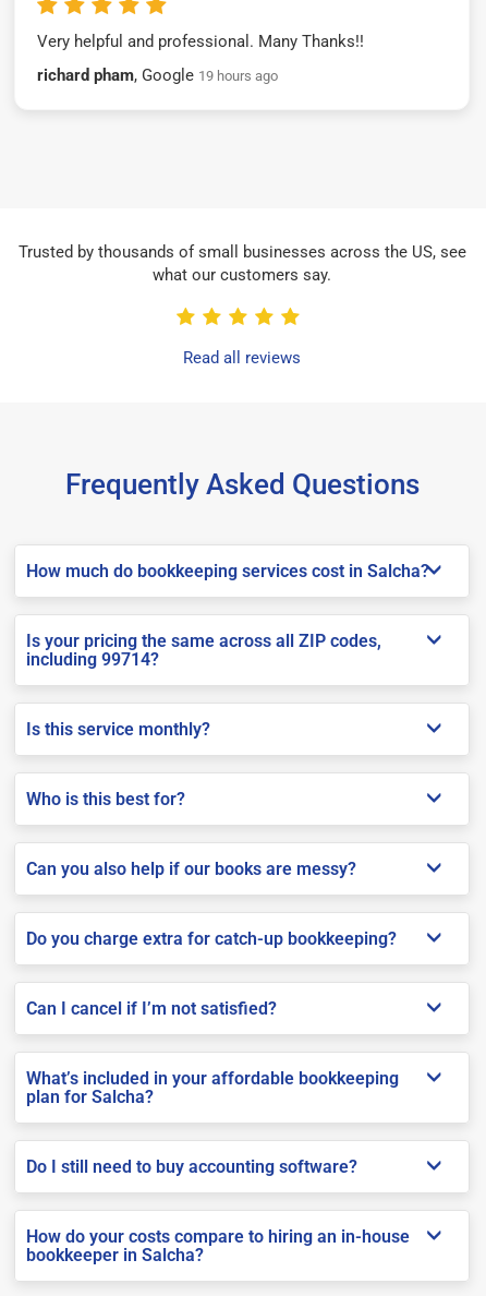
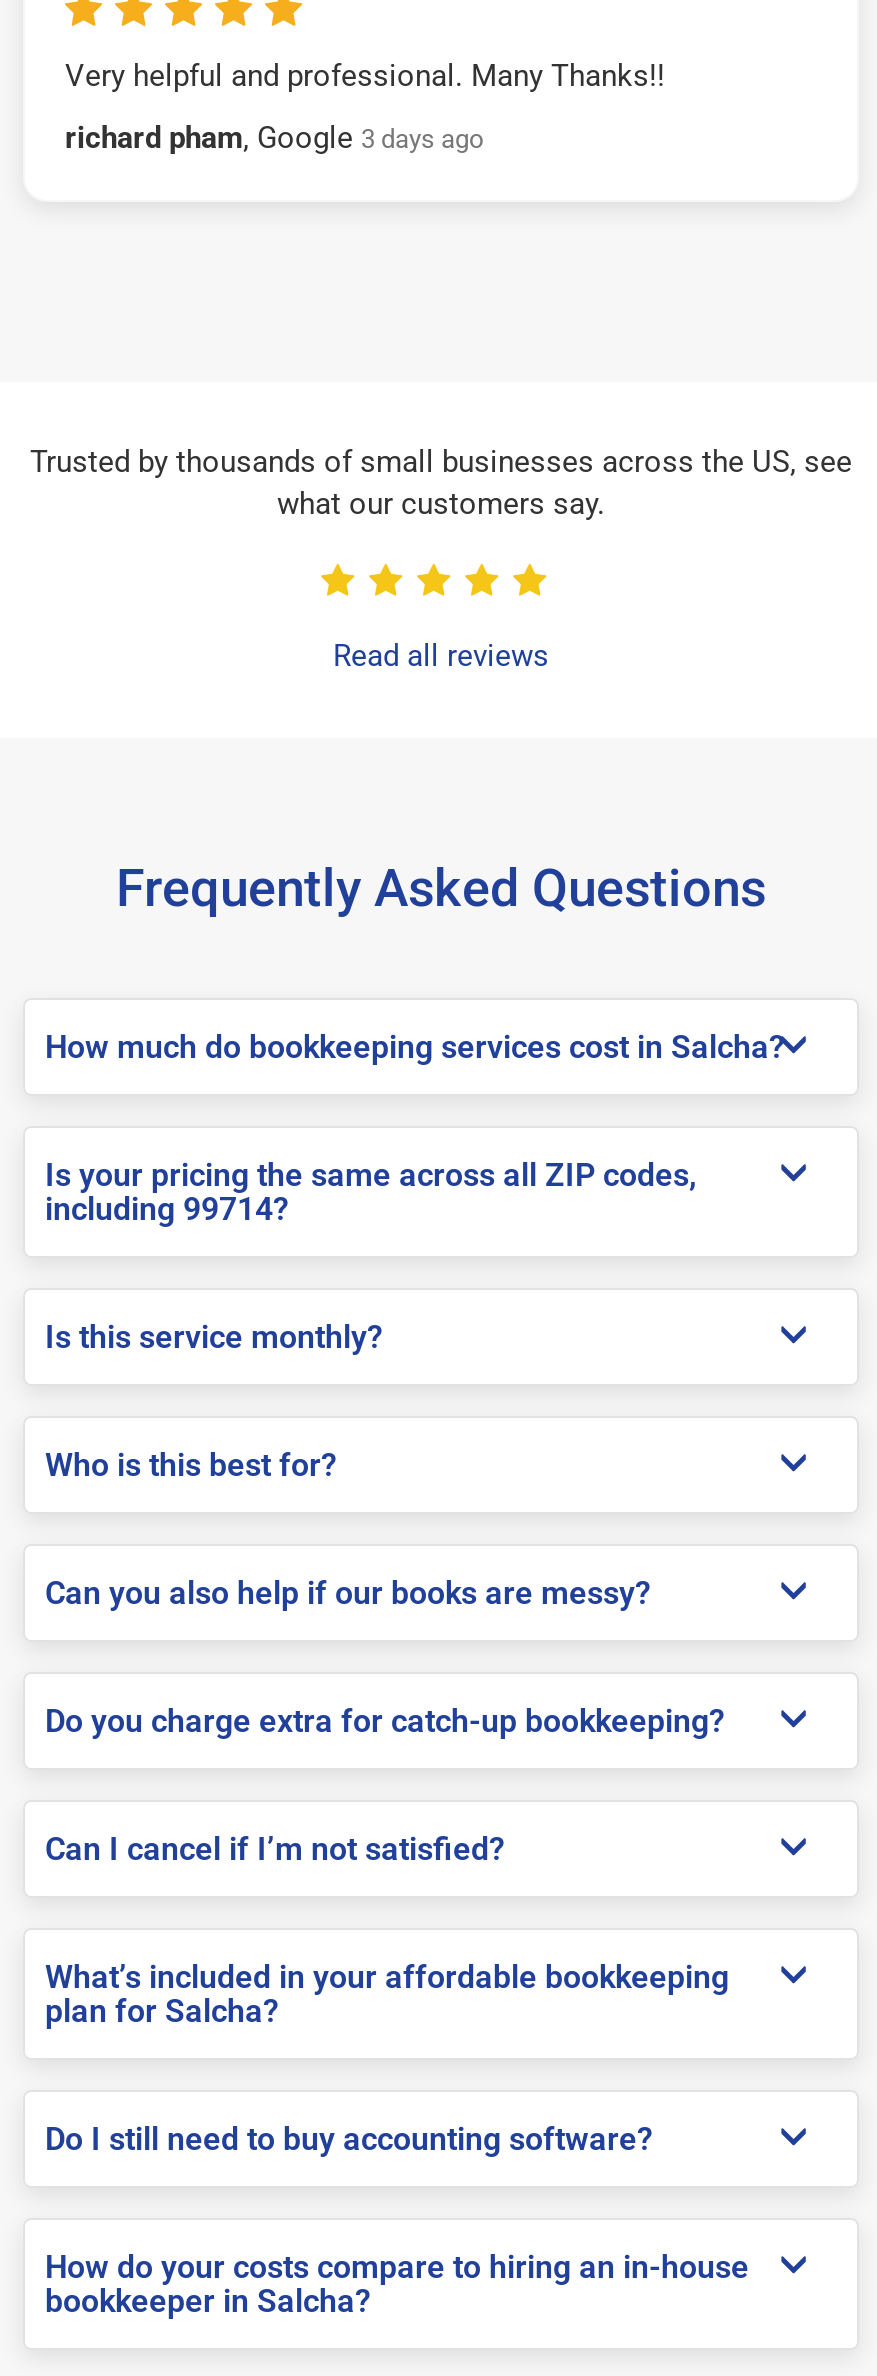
[37,65,278,85] richard pham, Google 19 hours ago -> [65,119,483,155] richard pham, Google 3 days ago

